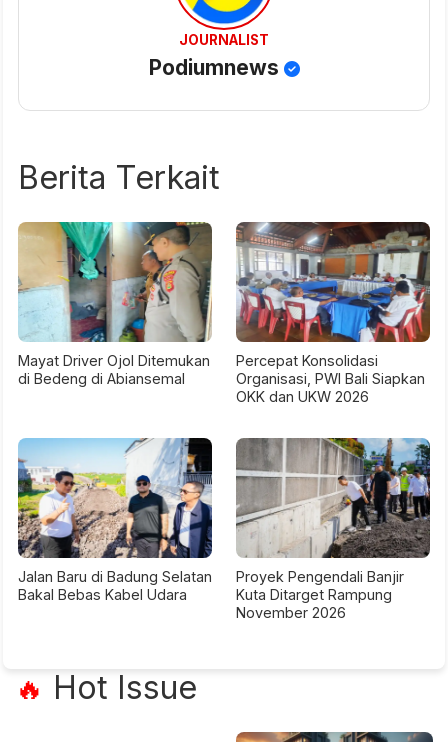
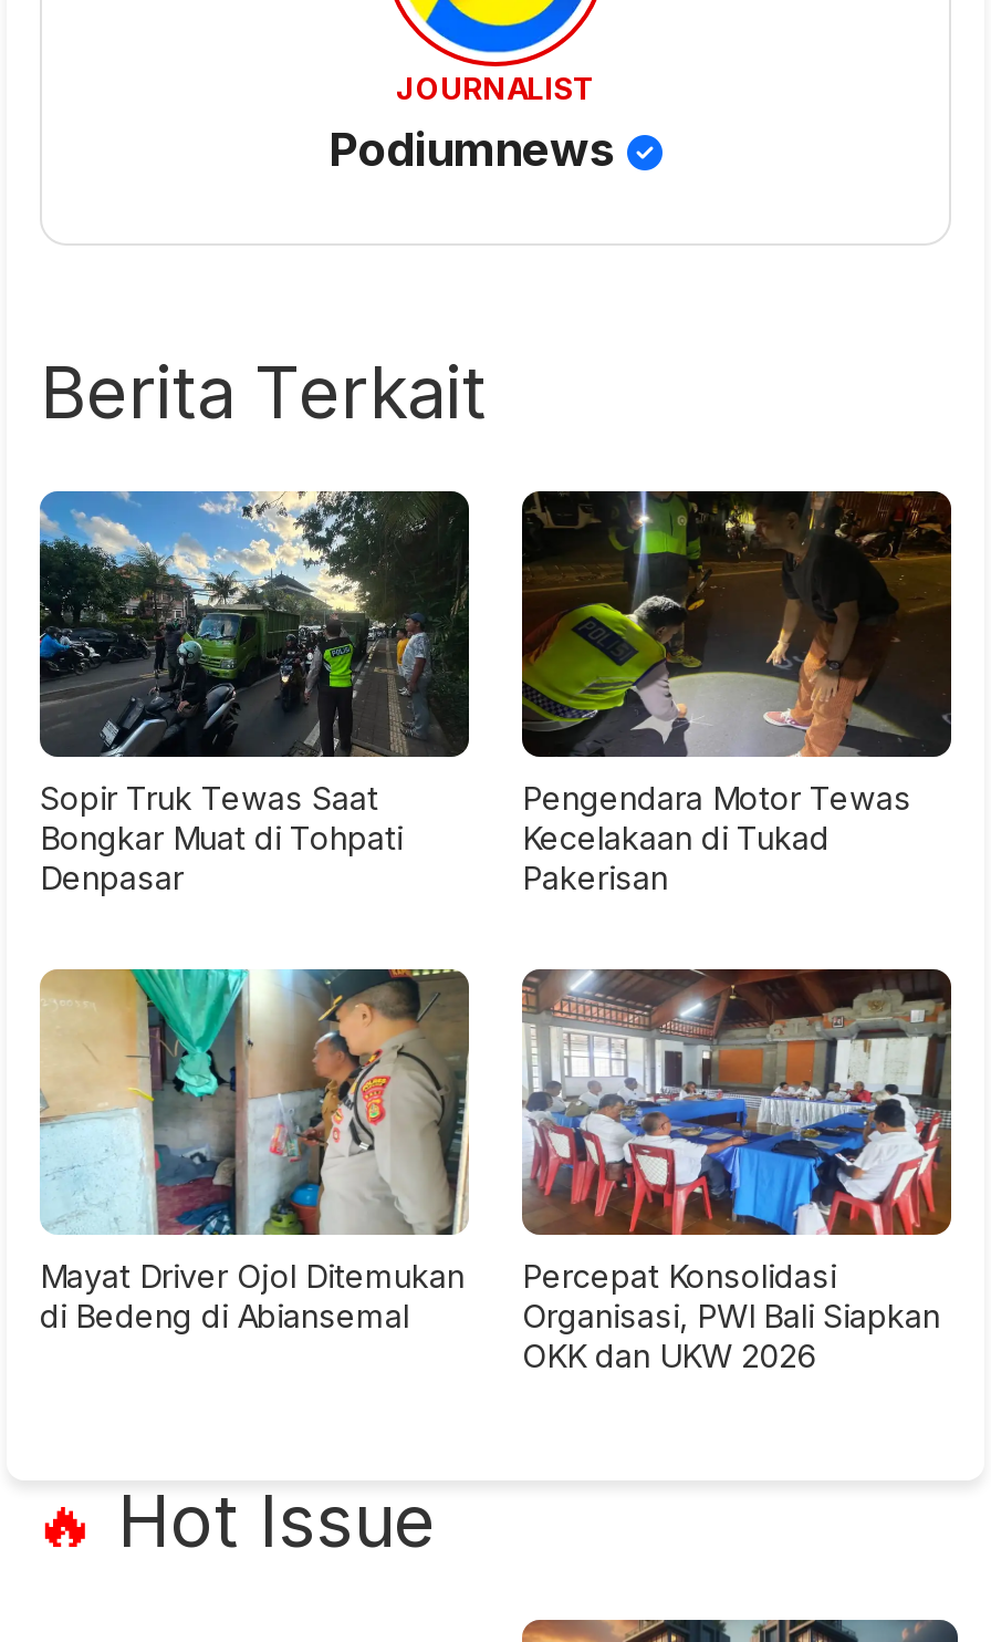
none -> [38,489,471,896] [image] | Sopir Truk Tewas Saat | Bongkar Muat di Tohpati | Denpasar
none -> [520,489,951,896] [image] | Pengendara Motor Tewas | Kecelakaan di Tukad | Pakerisan
moved [17,220,425,405] -> [38,965,940,1374]: [image] | Mayat Driver Ojol Ditemukan | di Bedeng di Abiansemal | Percepat Konsolidasi | Organisasi, PWI Bali Siapkan | OKK dan UKW 2026
[17,437,213,603] [image] | Jalan Baru di Badung Selatan | Bakal Bebas Kabel Udara -> none
[236,437,430,621] [image] | Proyek Pengendali Banjir | Kuta Ditarget Rampung | November 2026 -> none

